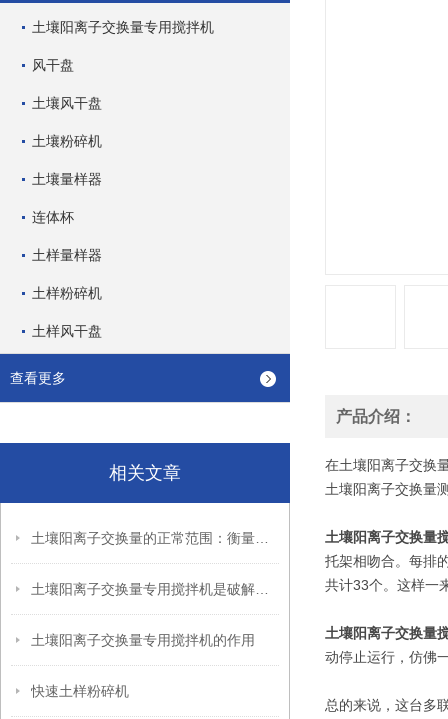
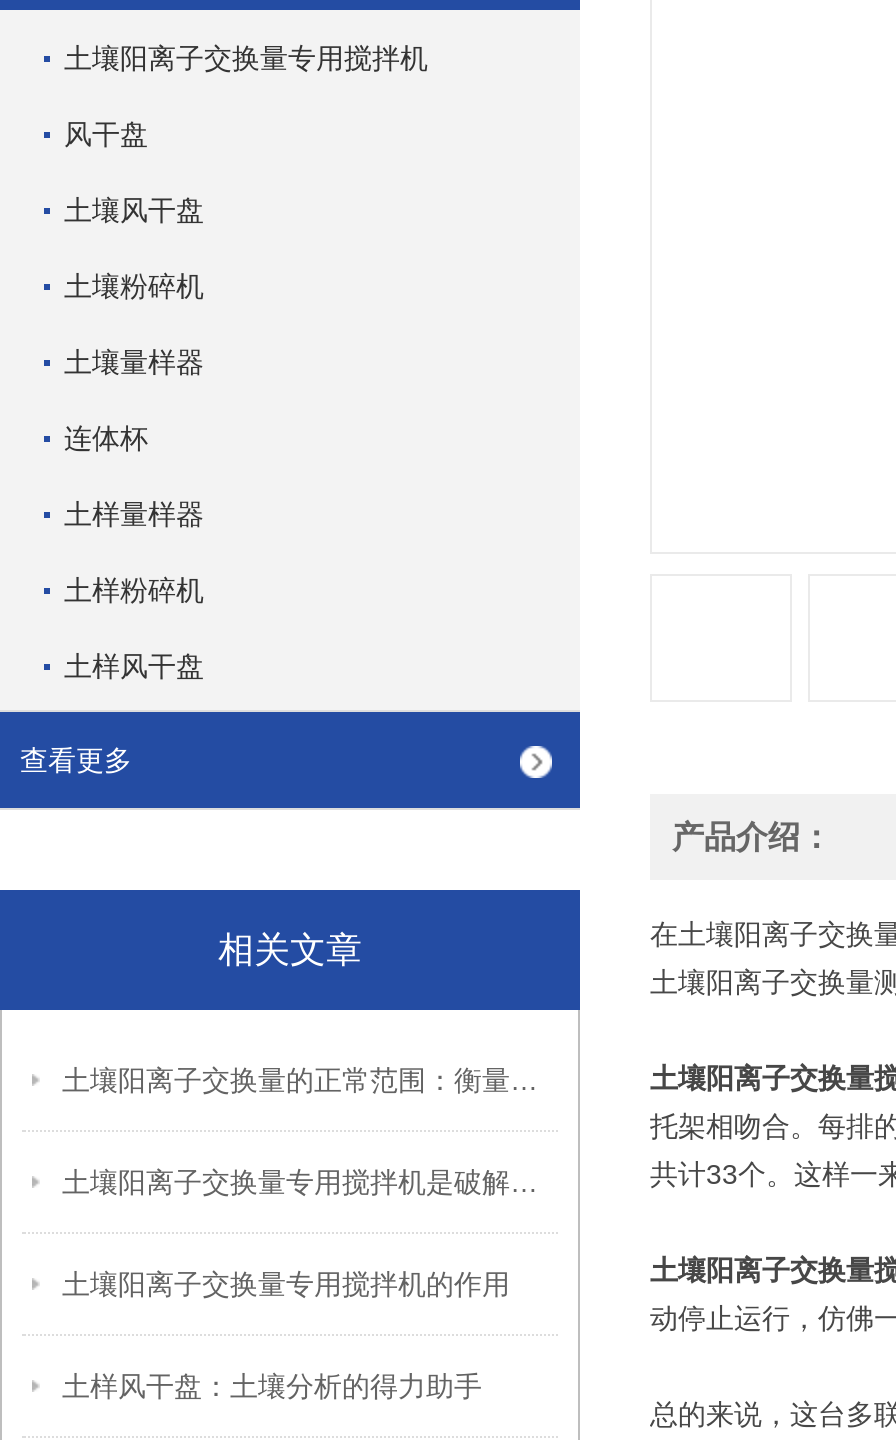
[31,683,129,699] 快速土样粉碎机 -> [62,1370,482,1402] 土样风干盘：土壤分析的得力助手

